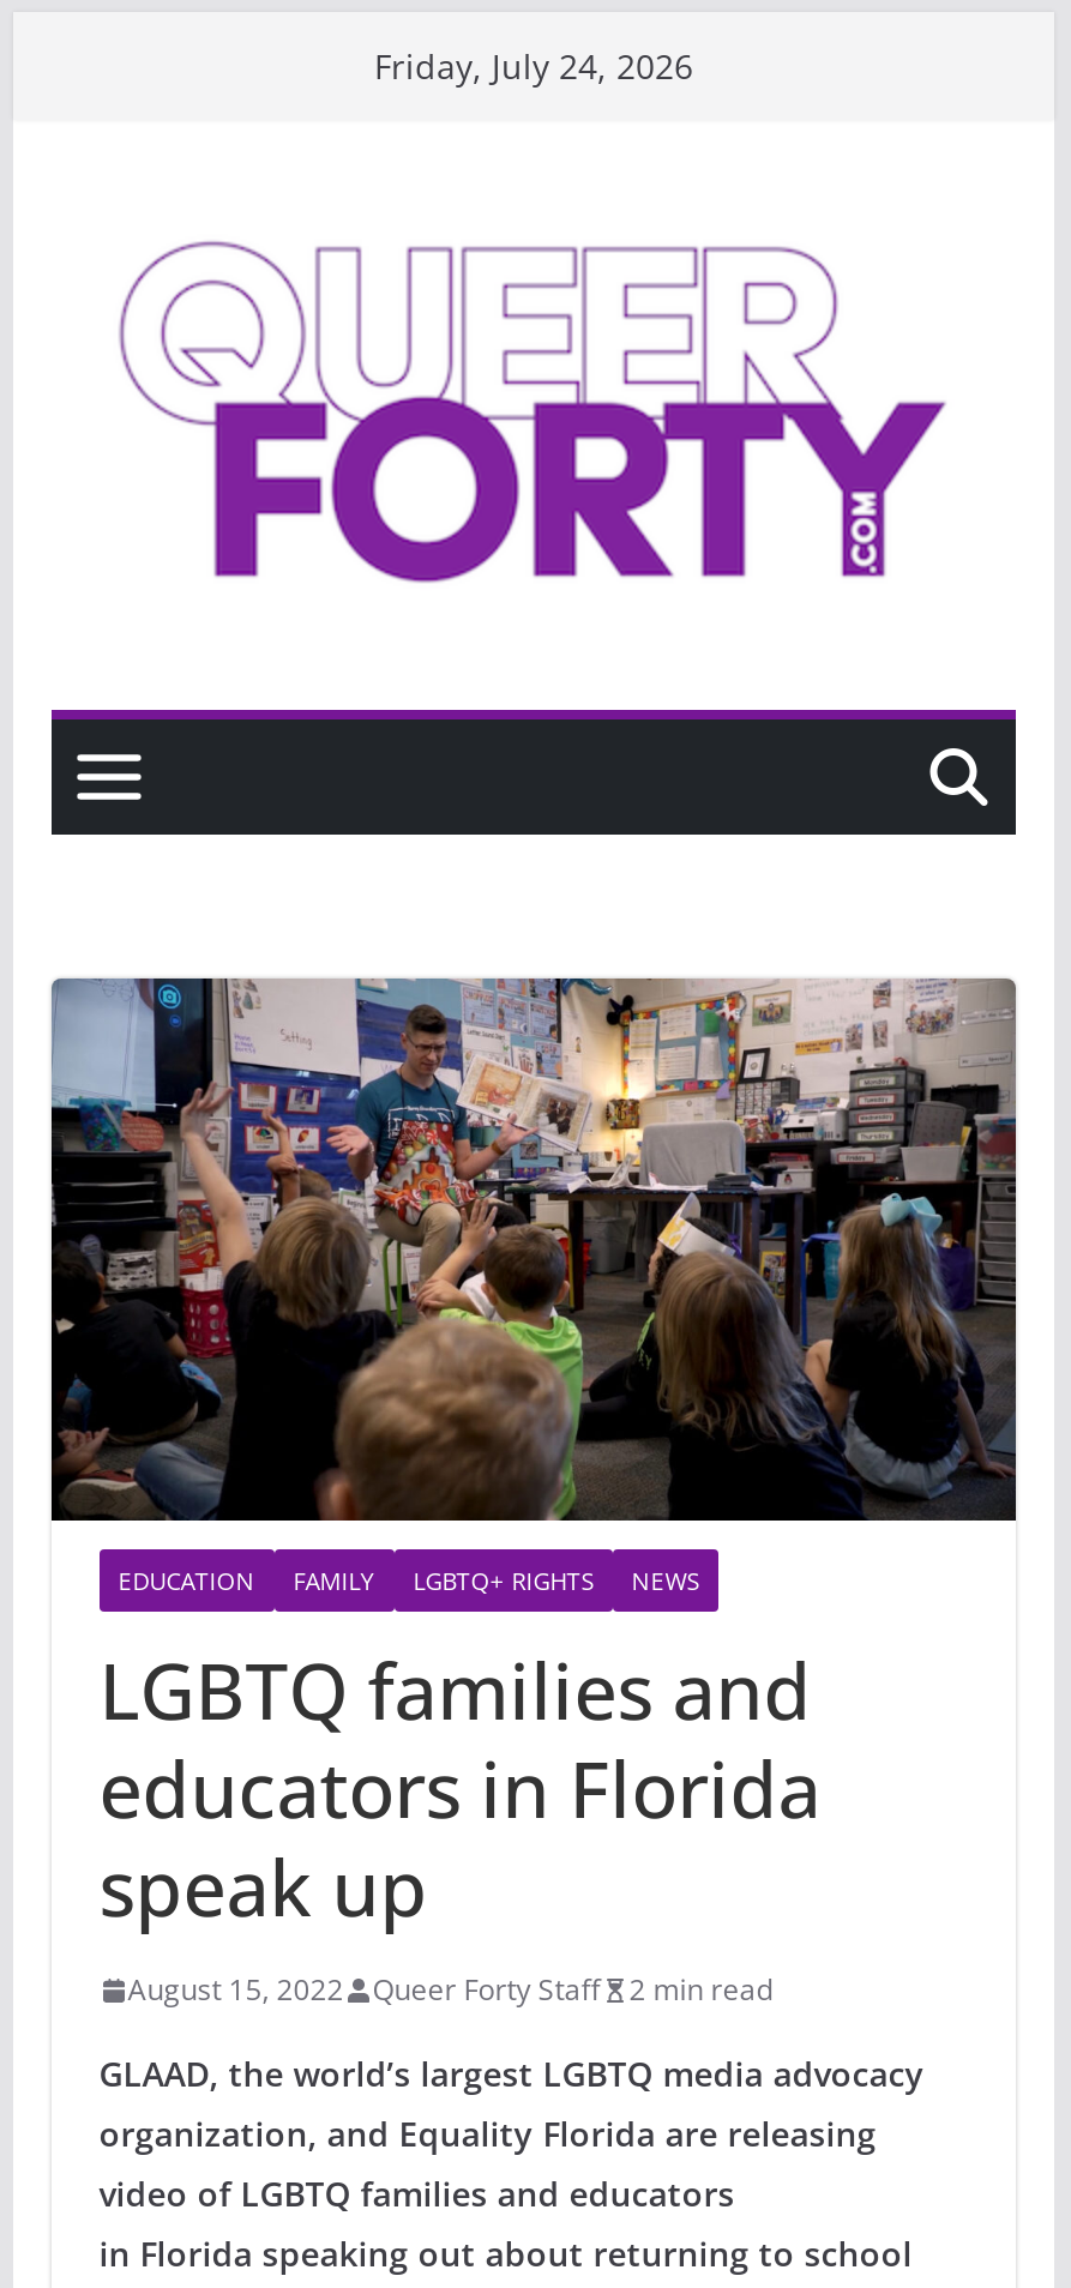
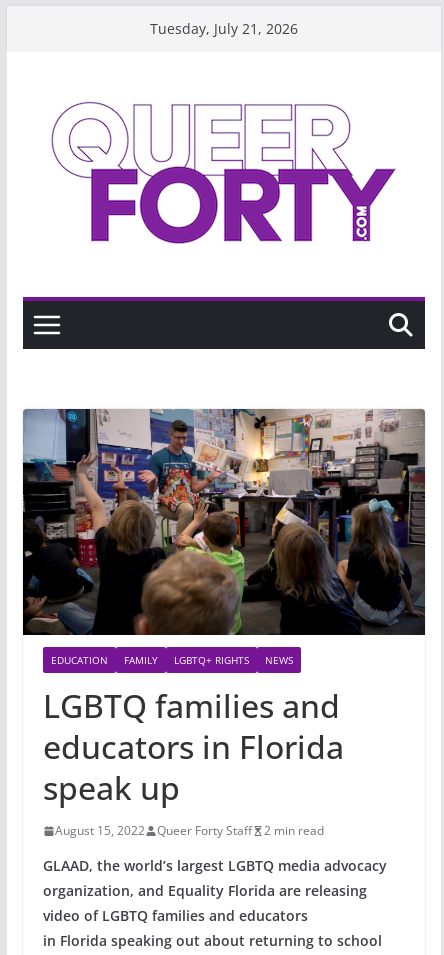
[374,43,693,89] Friday, July 24, 2026 -> [150,19,298,38] Tuesday, July 21, 2026

